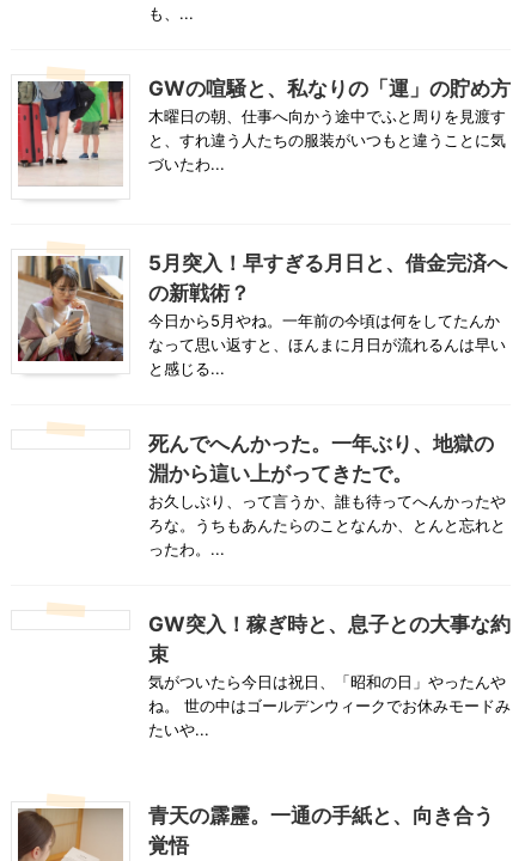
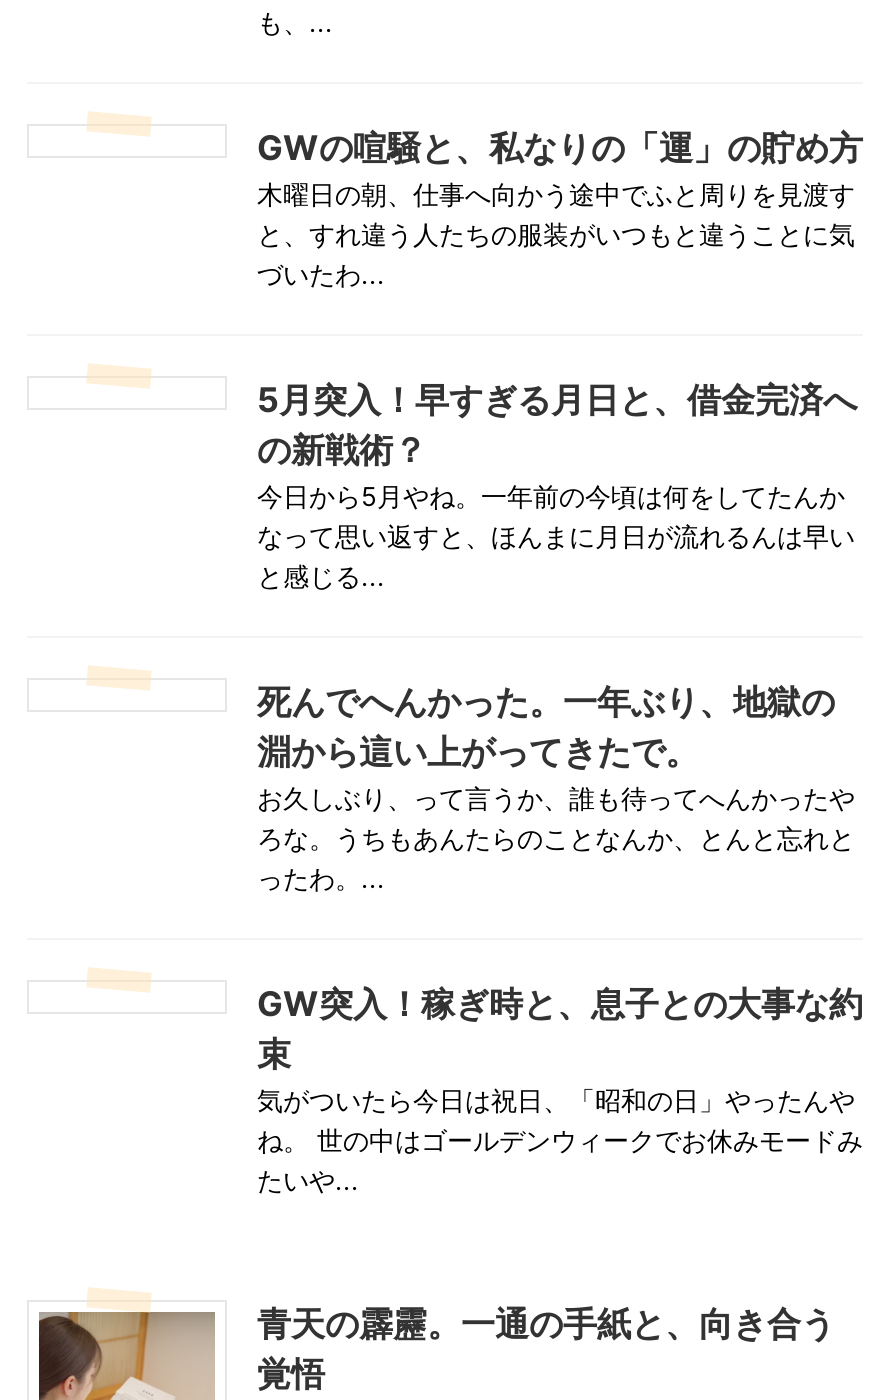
[17,80,124,187] [image] -> none
[17,255,124,362] [image] -> none

